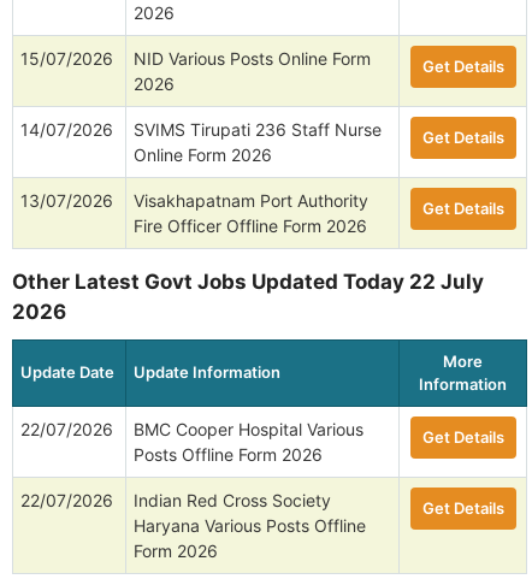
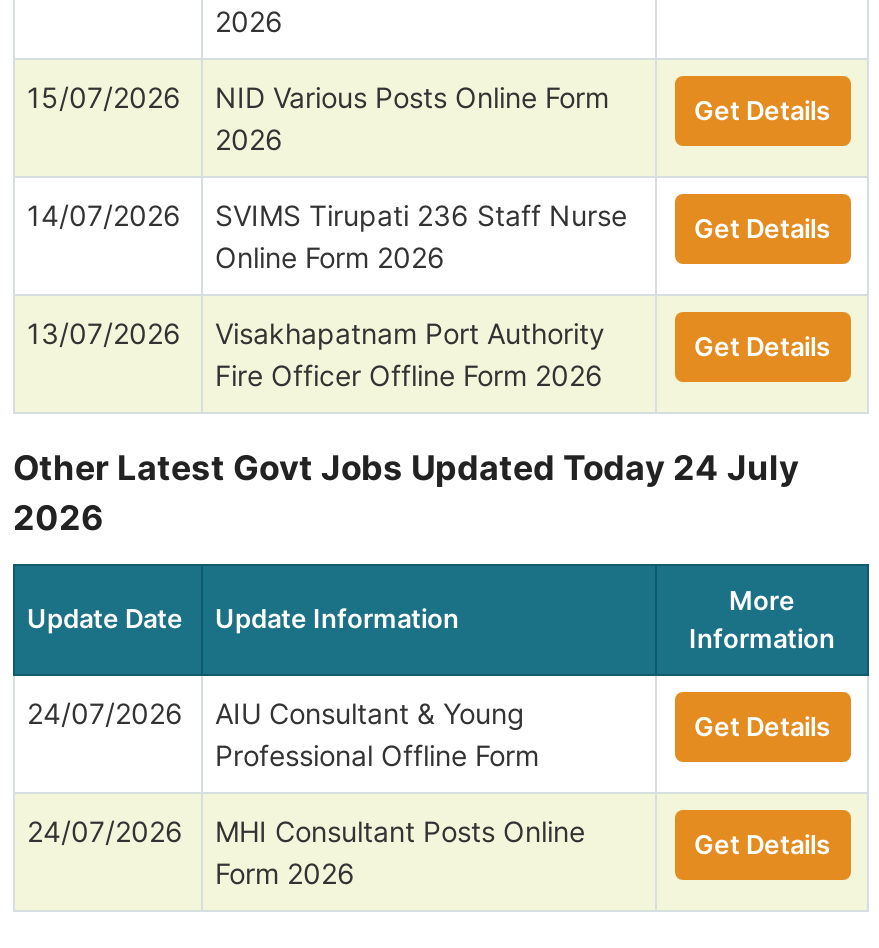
[12,270,484,294] Other Latest Govt Jobs Updated Today 22 July -> [13,448,799,488] Other Latest Govt Jobs Updated Today 24 July
[20,419,363,465] 22/07/2026 | BMC Cooper Hospital Various | Posts Offline Form 2026 -> [27,696,539,772] 24/07/2026 | AIU Consultant & Young | Professional Offline Form
[20,490,366,536] 22/07/2026 | Indian Red Cross Society | Haryana Various Posts Offline -> [27,814,585,848] 24/07/2026 | MHI Consultant Posts Online

